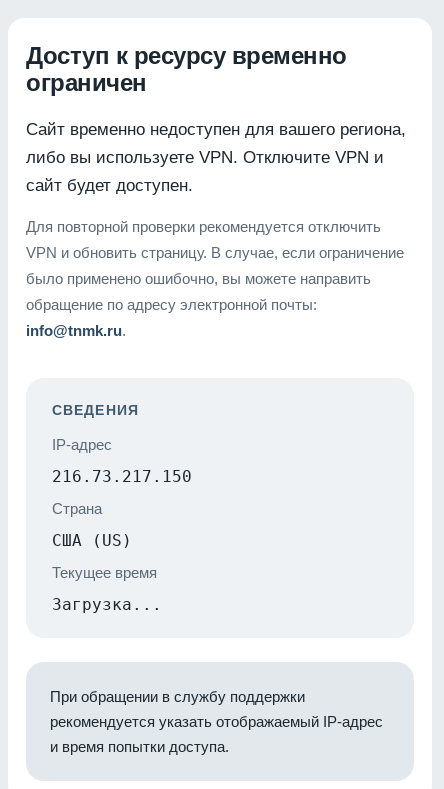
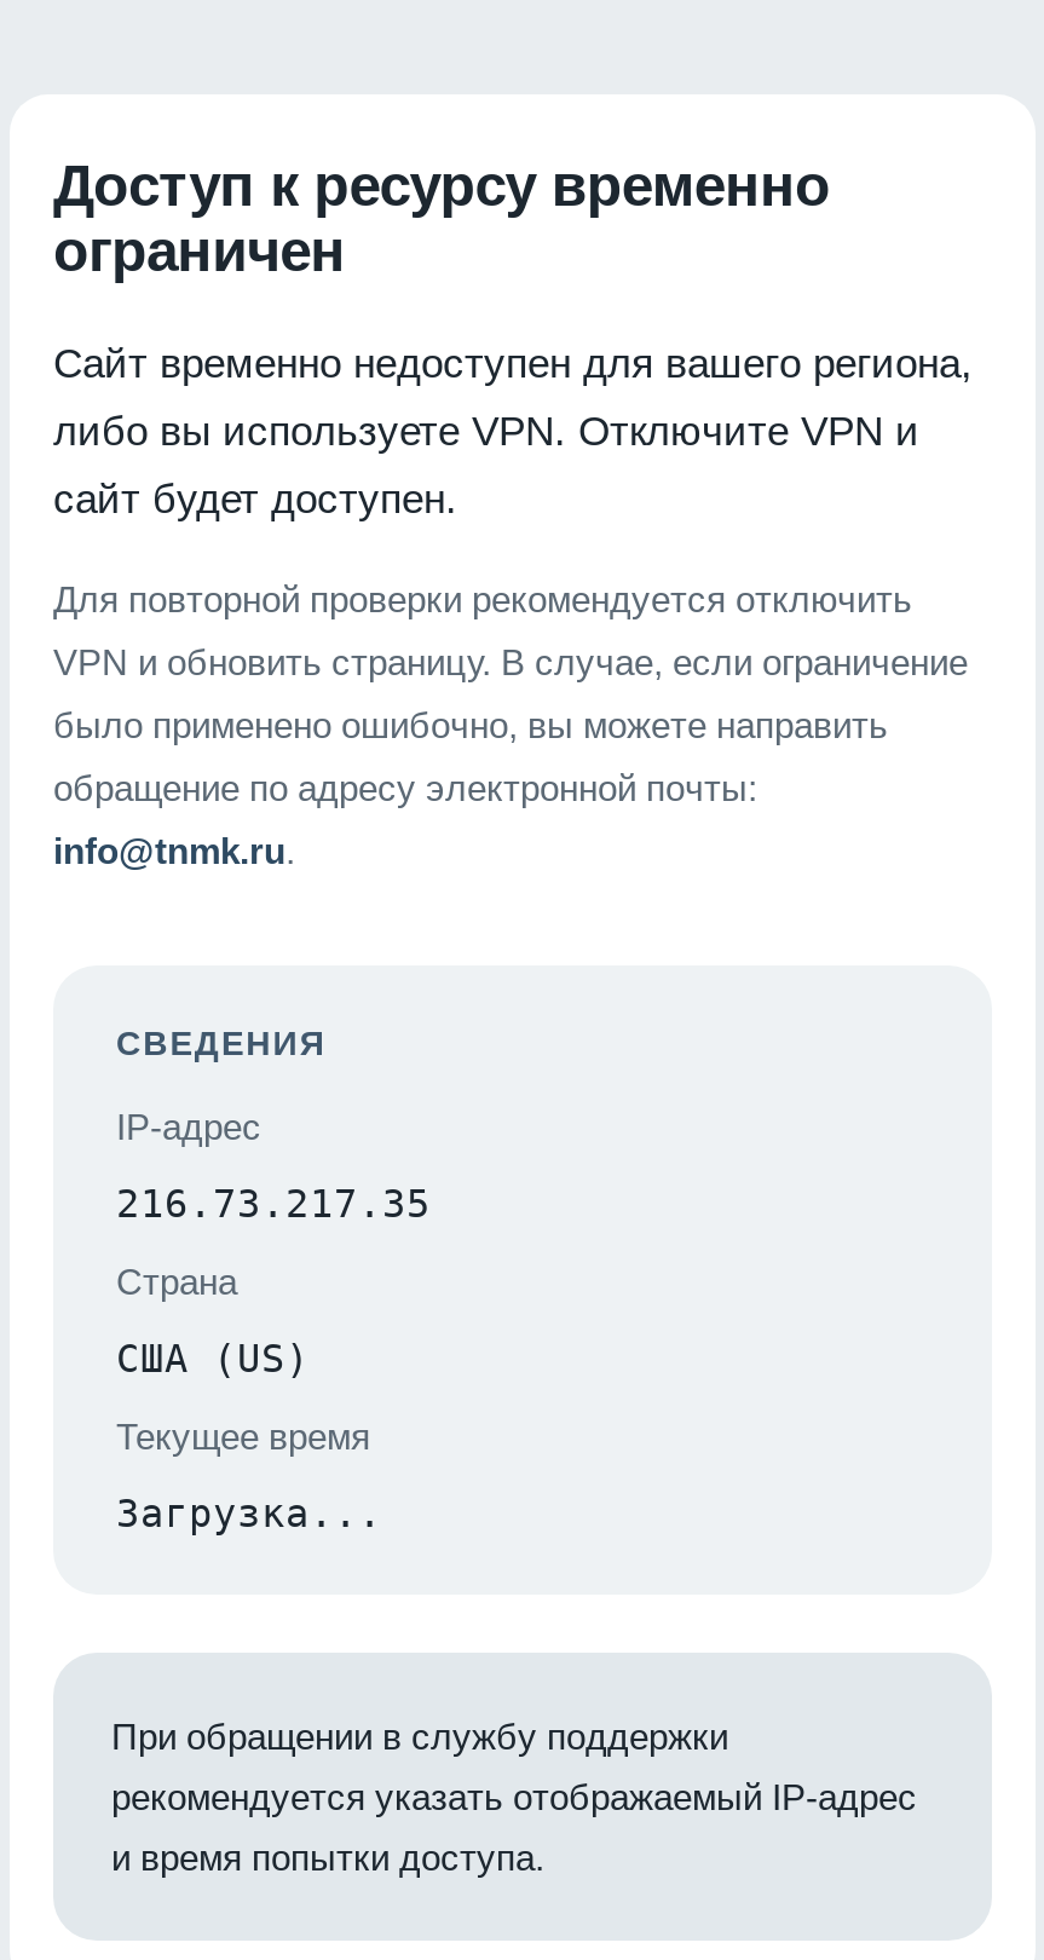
[52,466,192,485] 216.73.217.150 -> [116,1180,431,1226] 216.73.217.35

